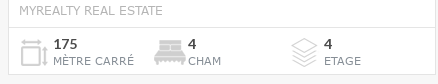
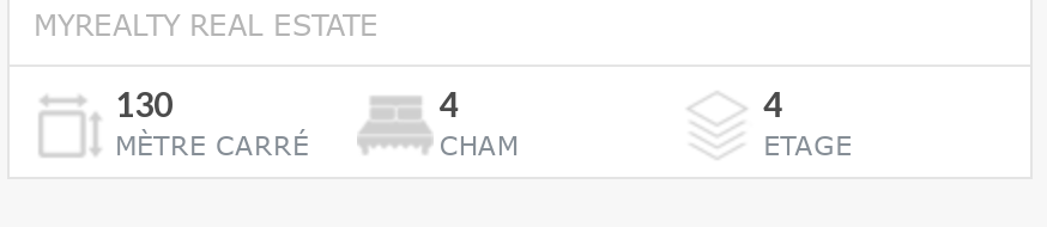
[53,35,77,52] 175 -> [115,83,173,124] 130

